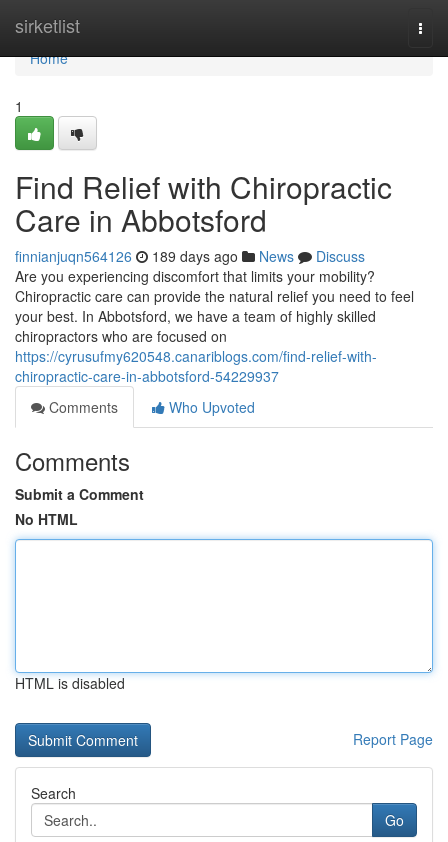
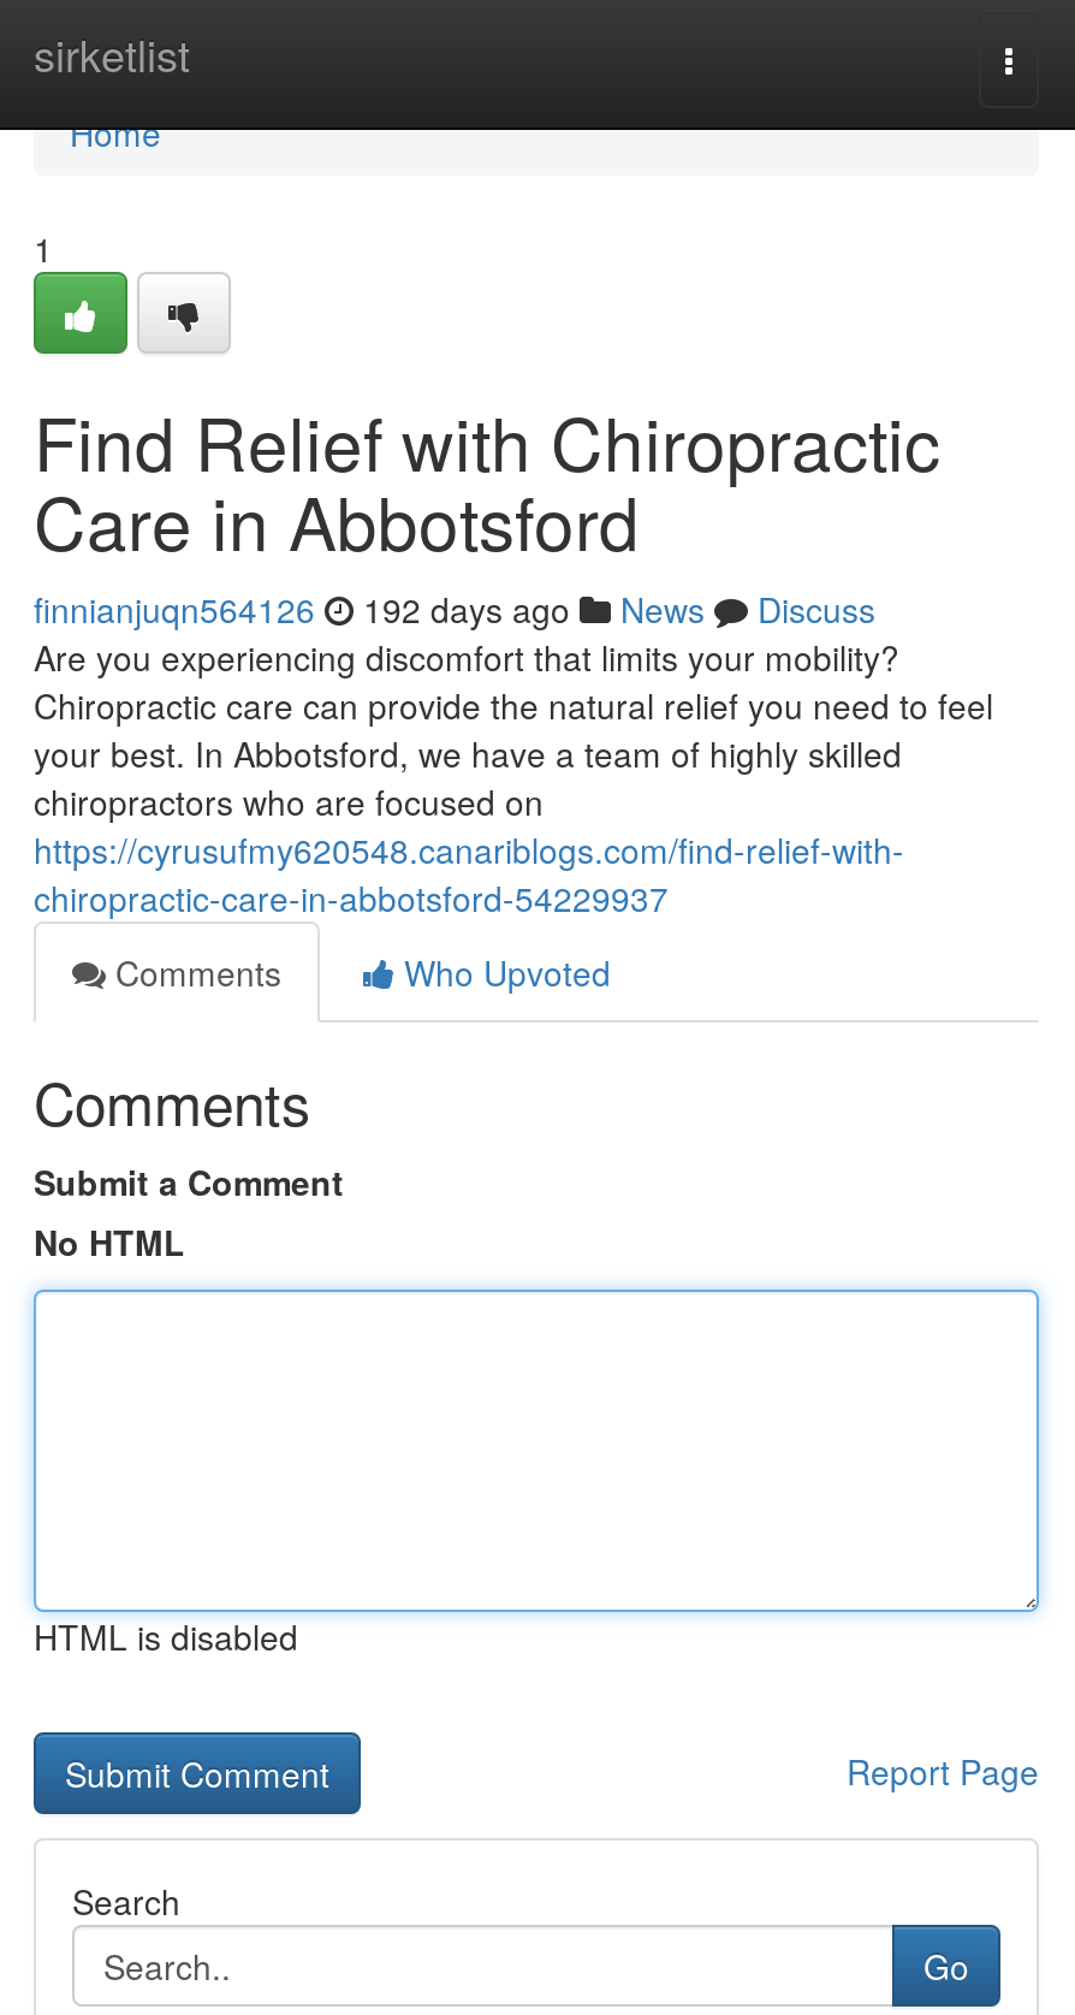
[15,246,365,266] finnianjuqn564126 189 days ago News Discuss -> [34,585,875,633] finnianjuqn564126 192 days ago News Discuss

